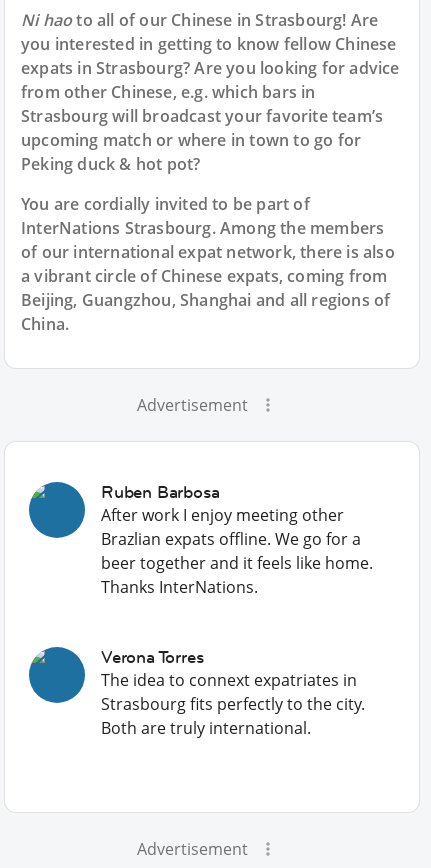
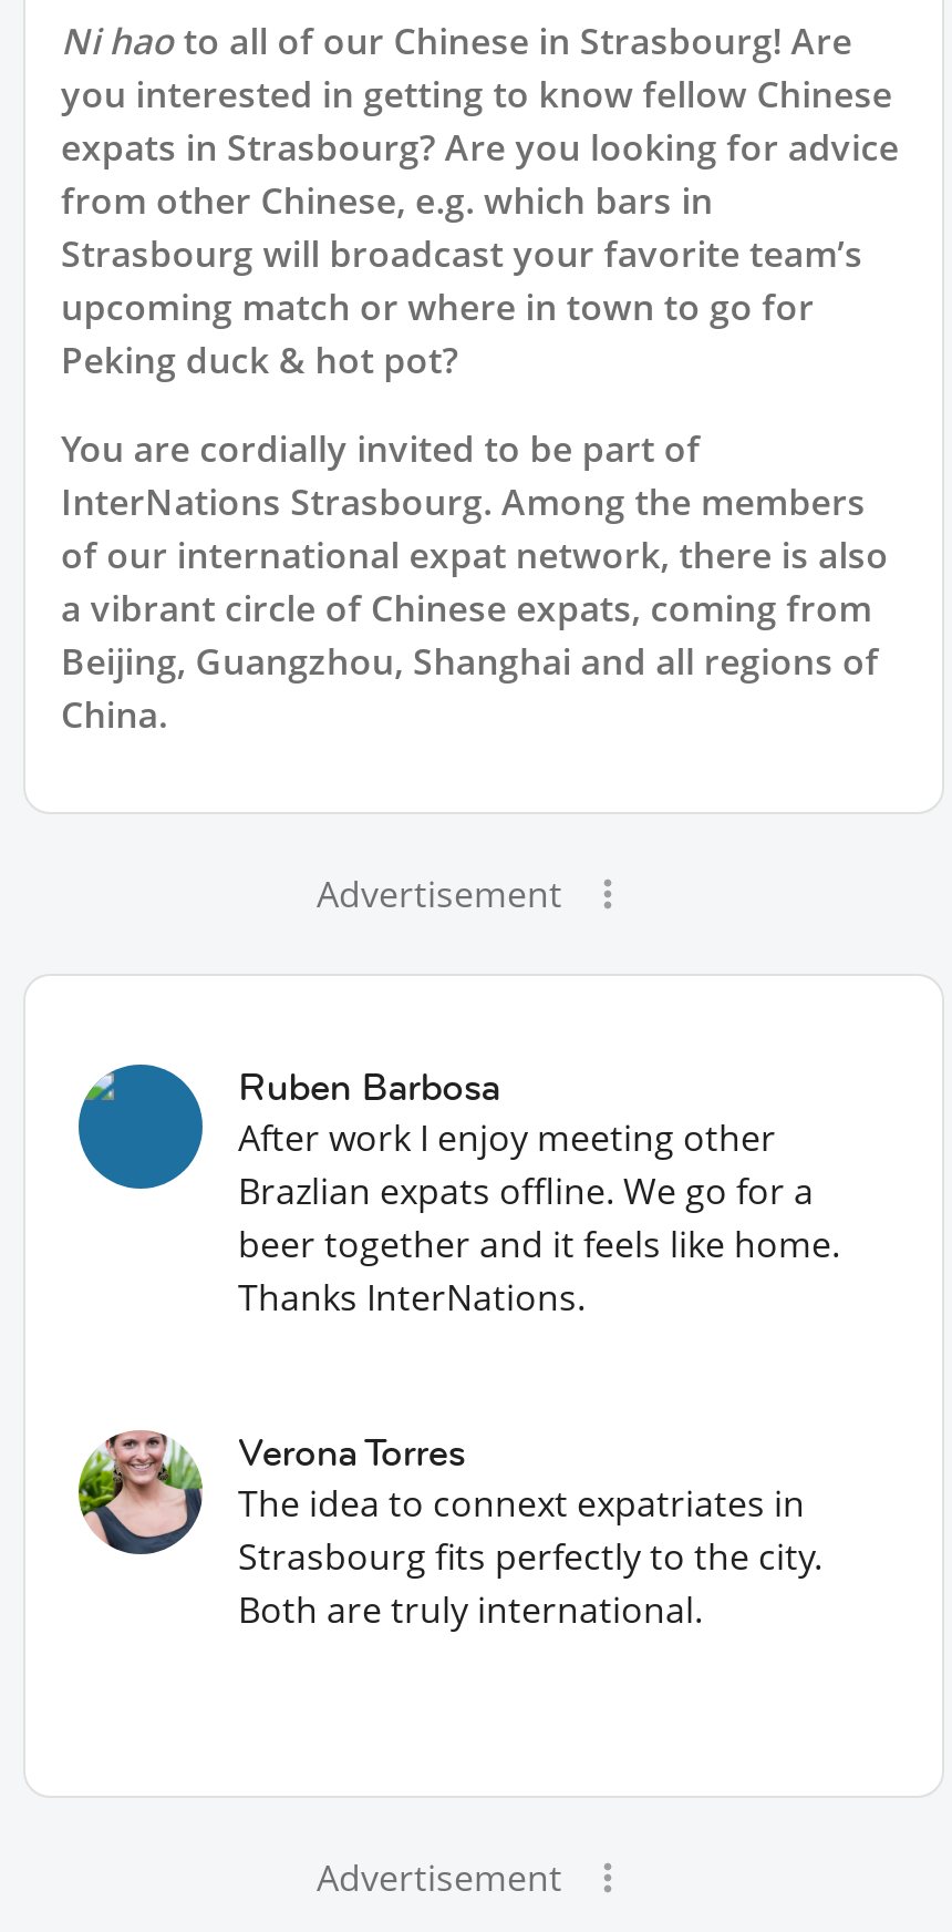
[28,646,86,704] [image] -> [76,1428,205,1556] [image]

